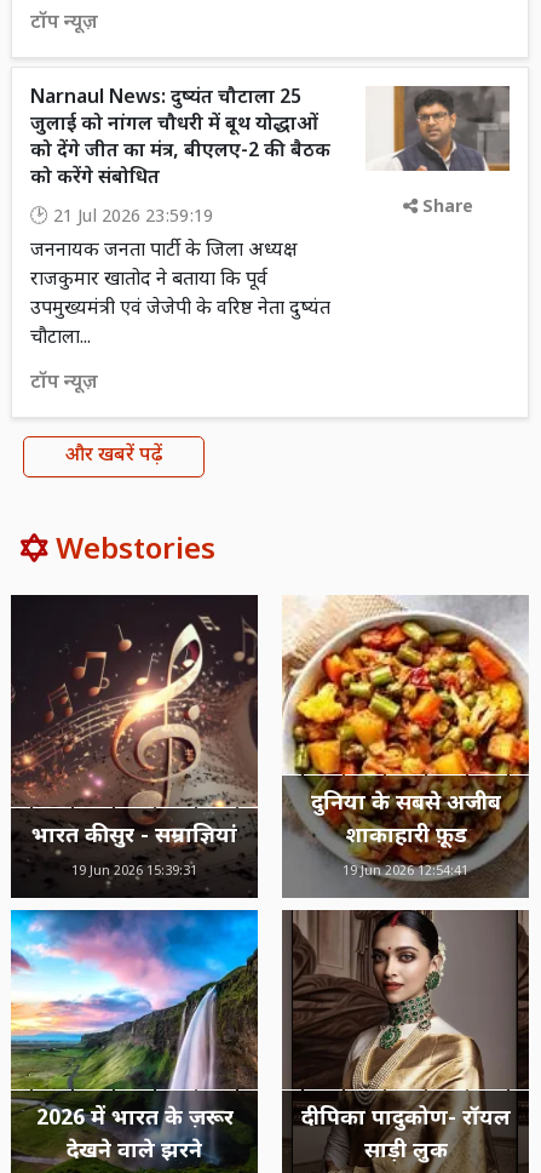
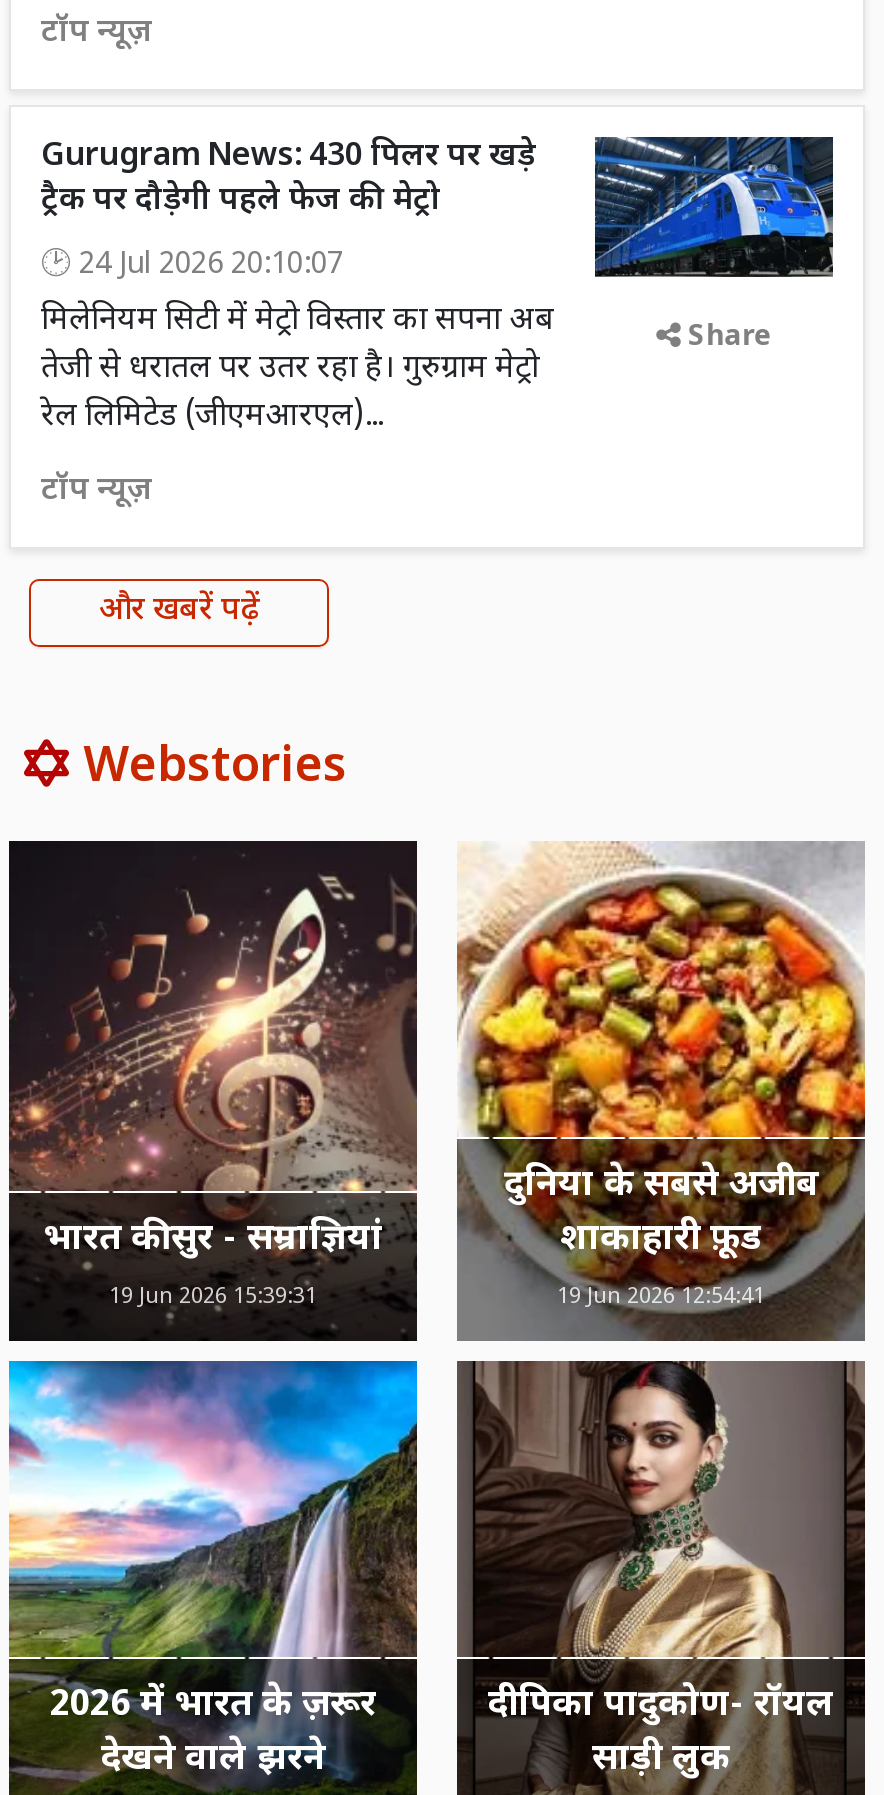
[30,85,511,191] [image] | Narnaul News: दुष्यंत चौटाला 25 | जुलाई को नांगल चौधरी में बूथ योद्धाओं | को देंगे जीत का मंत्र, बीएलए-2 की बैठक | को करेंगे संबोधित -> [41,135,835,279] [image] | Gurugram News: 430 पिलर पर खड़े | ट्रैक पर दौड़ेगी पहले फेज की मेट्रो
[30,206,330,351] 21 Jul 2026 23:59:19 | जननायक जनता पार्टी के जिला अध्यक्ष | राजकुमार खातोद ने बताया कि पूर्व | उपमुख्यमंत्री एवं जेजेपी के वरिष्ठ नेता दुष्यंत | चौटाला... -> [41,247,553,439] 24 Jul 2026 20:10:07 | मिलेनियम सिटी में मेट्रो विस्तार का सपना अब | तेजी से धरातल पर उतर रहा है। गुरुग्राम मेट्रो | रेल लिमिटेड (जीएमआरएल)...

